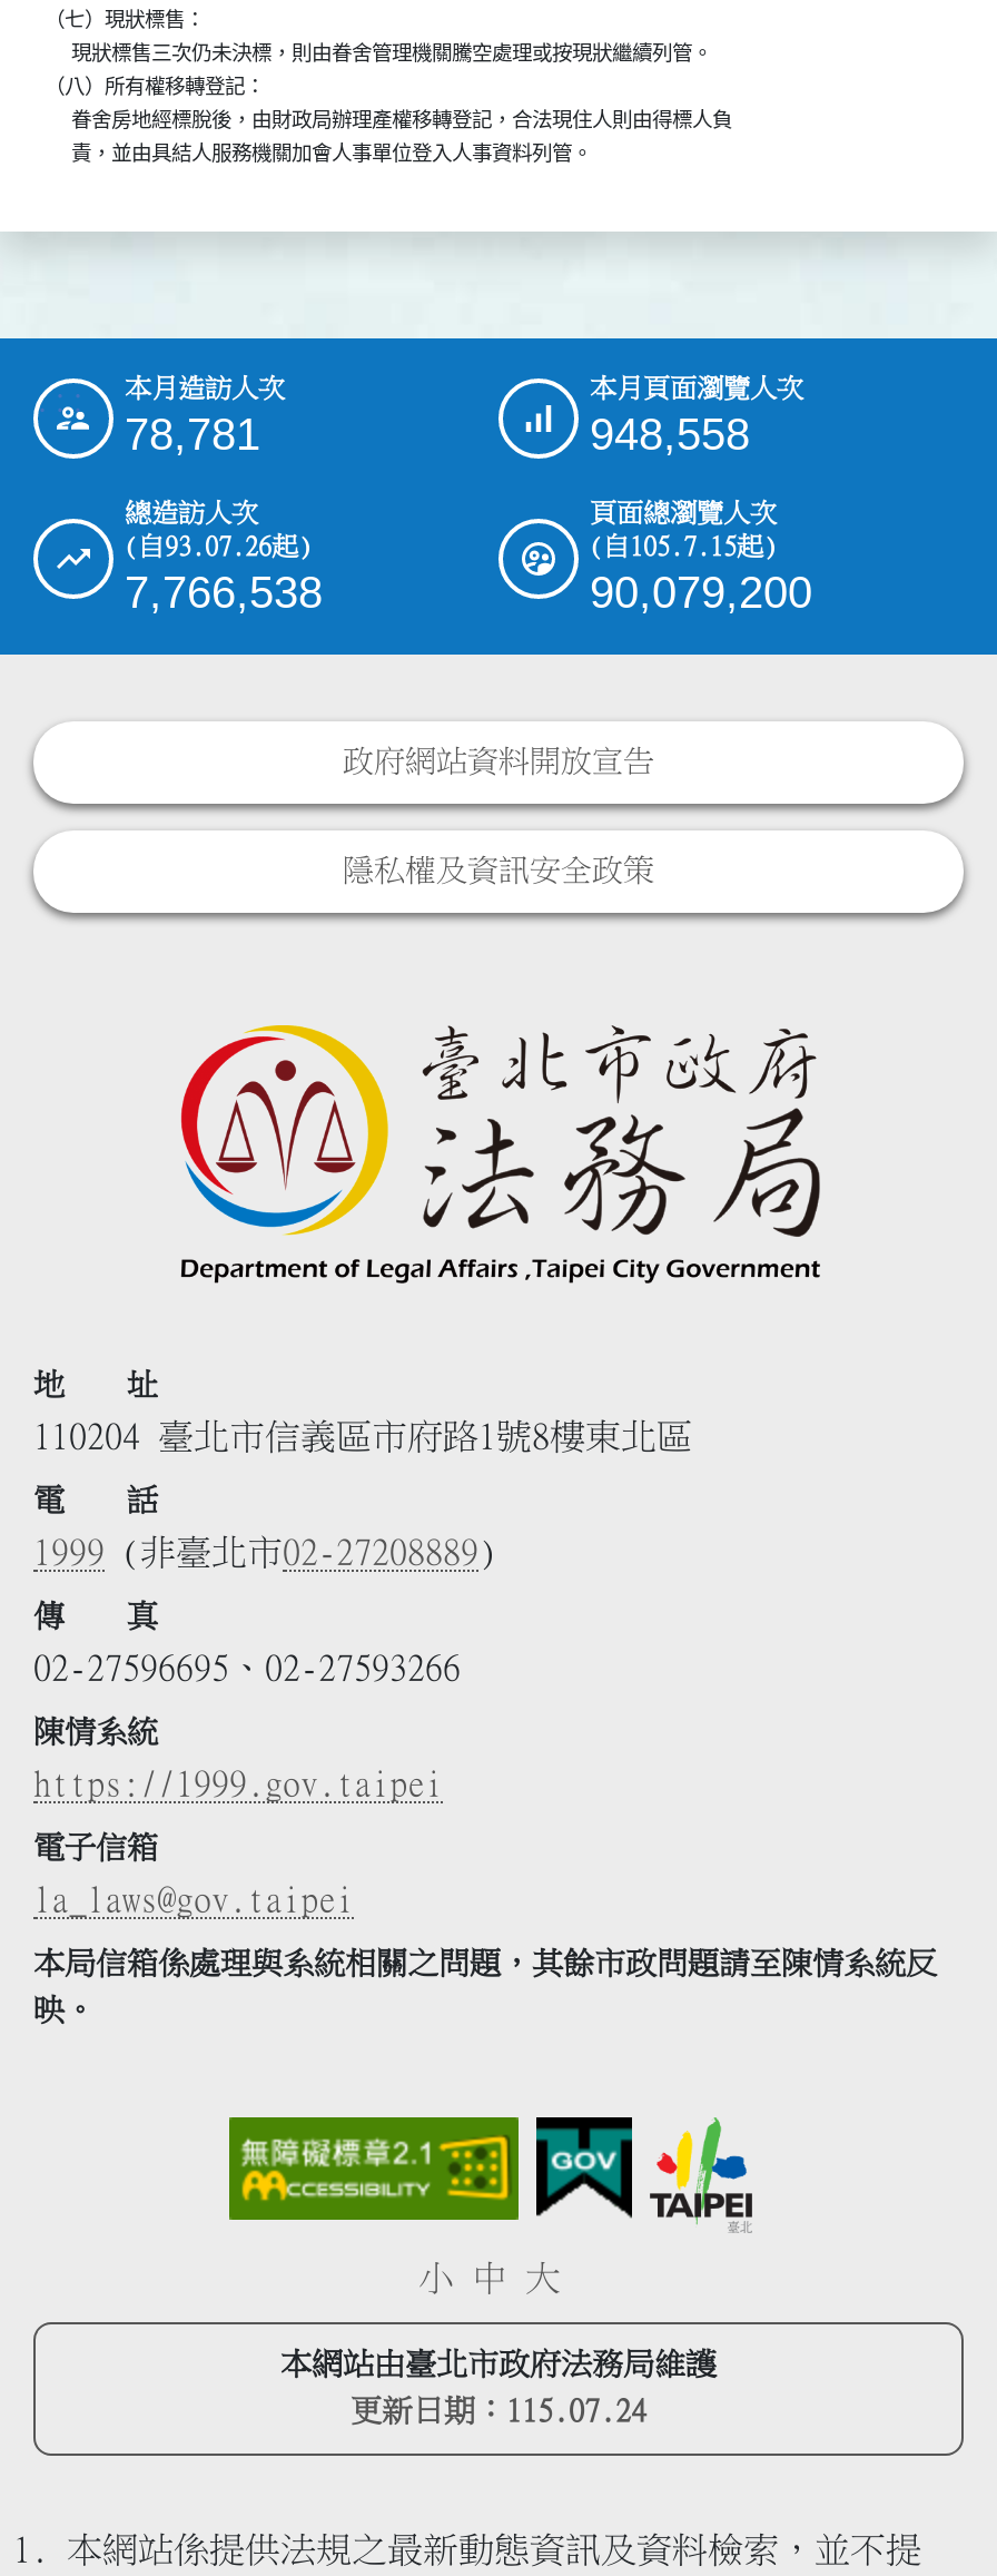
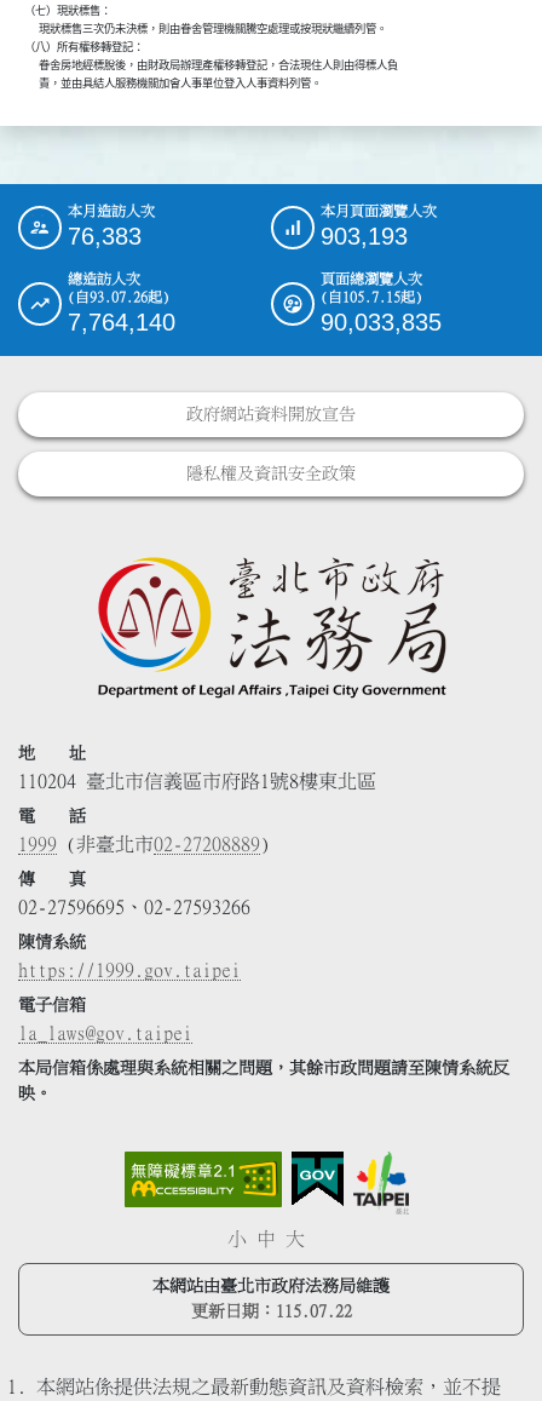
[125,410,260,459] 78,781 -> [68,223,142,250] 76,383
[590,410,750,459] 948,558 -> [321,223,408,250] 903,193
[125,568,323,617] 7,766,538 -> [68,309,175,336] 7,764,140
[590,568,812,617] 90,079,200 -> [321,309,442,336] 90,033,835
[351,2397,646,2428] 更新日期：115.07.24 -> [191,1303,351,1320] 更新日期：115.07.22

